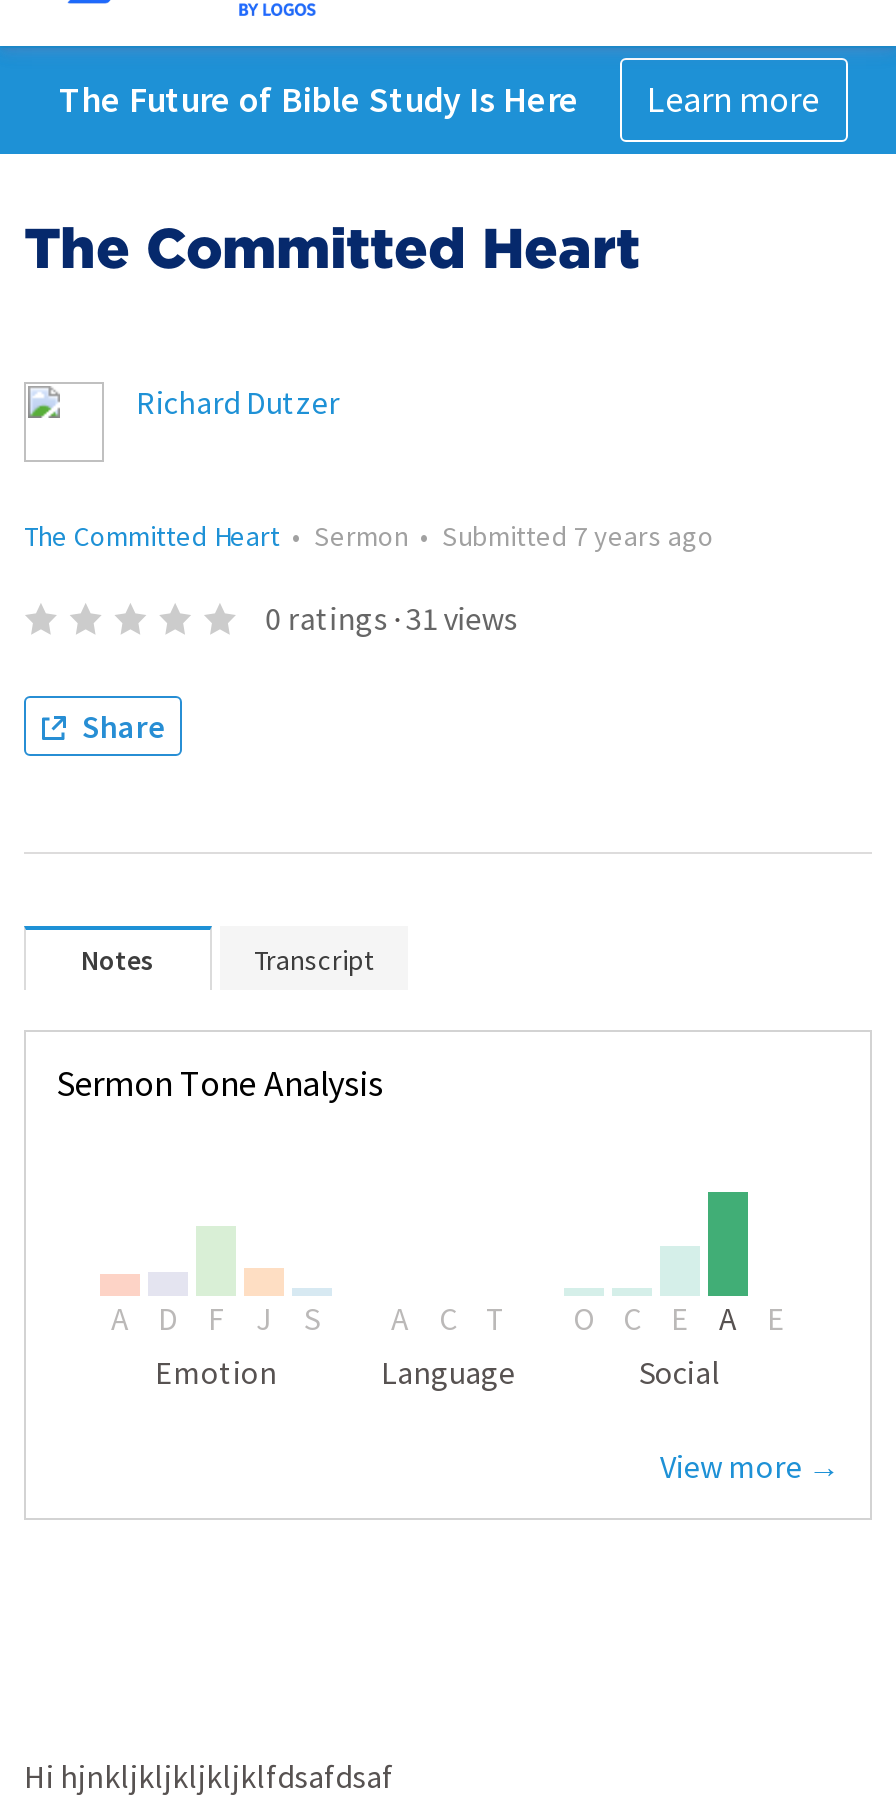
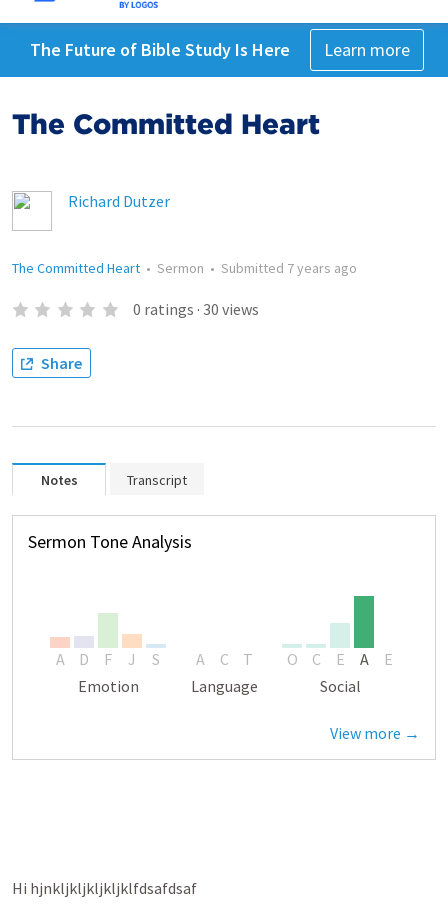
[265,598,517,638] 0 ratings · 31 views -> [133,299,259,319] 0 ratings · 30 views

